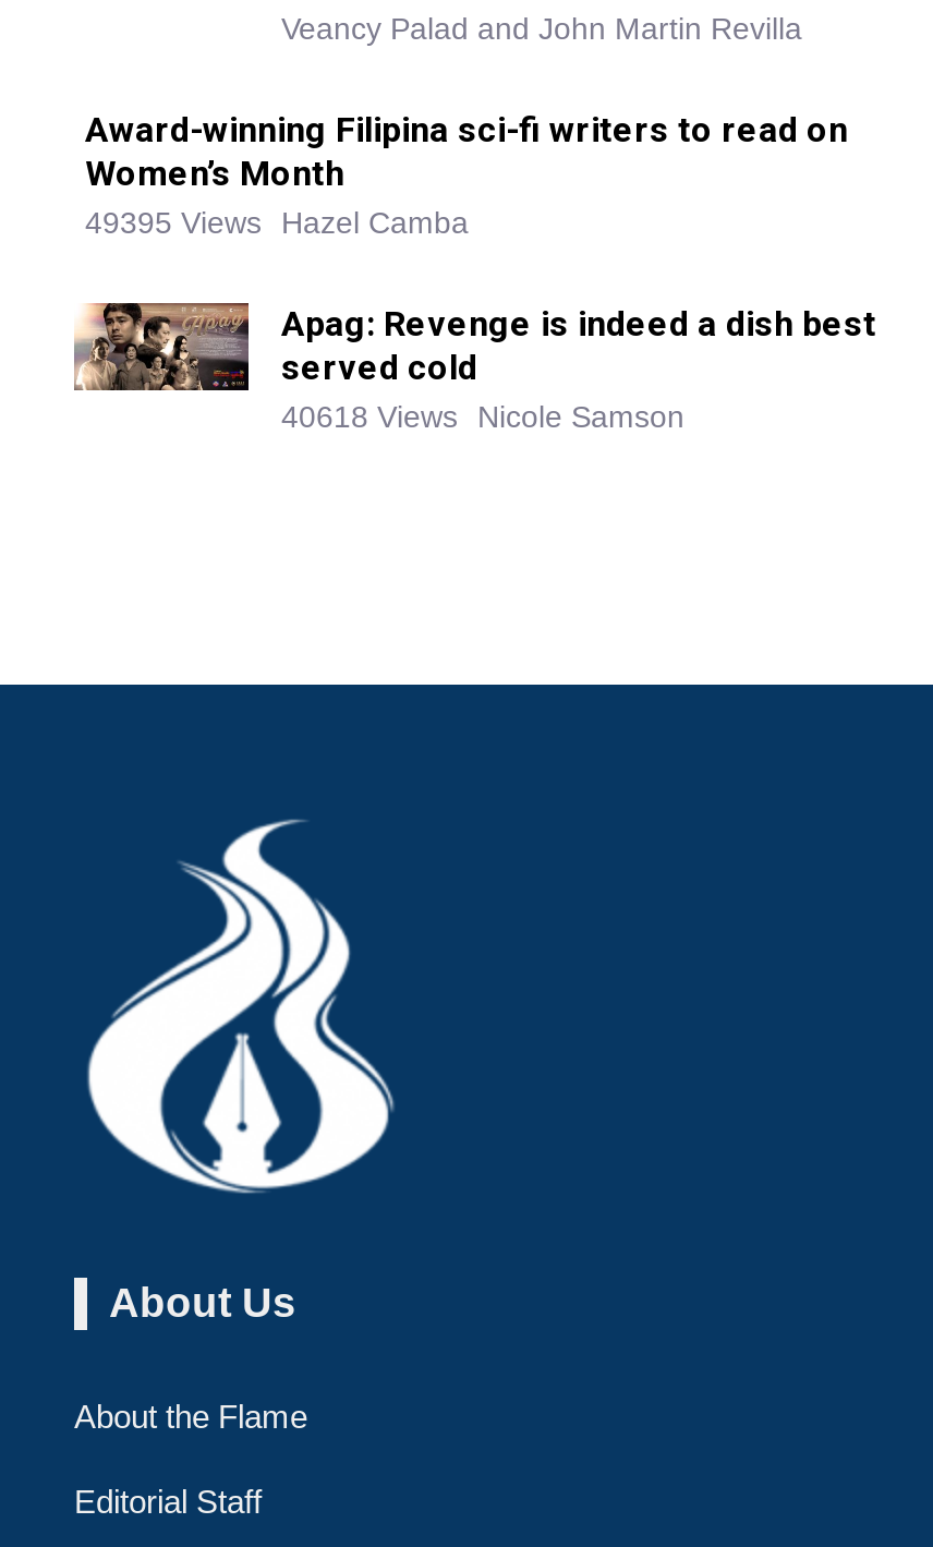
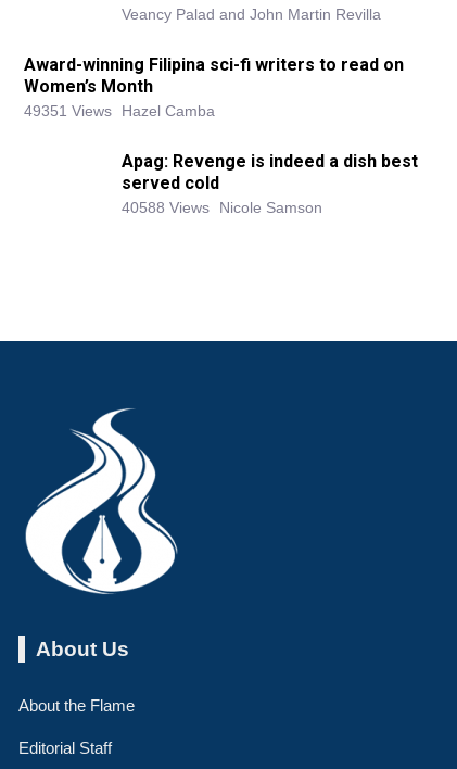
[85,205,469,240] 49395 Views Hazel Camba -> [24,102,215,120] 49351 Views Hazel Camba
[72,301,251,392] [image] -> none
[281,399,684,434] 40618 Views Nicole Samson -> [122,199,322,216] 40588 Views Nicole Samson

